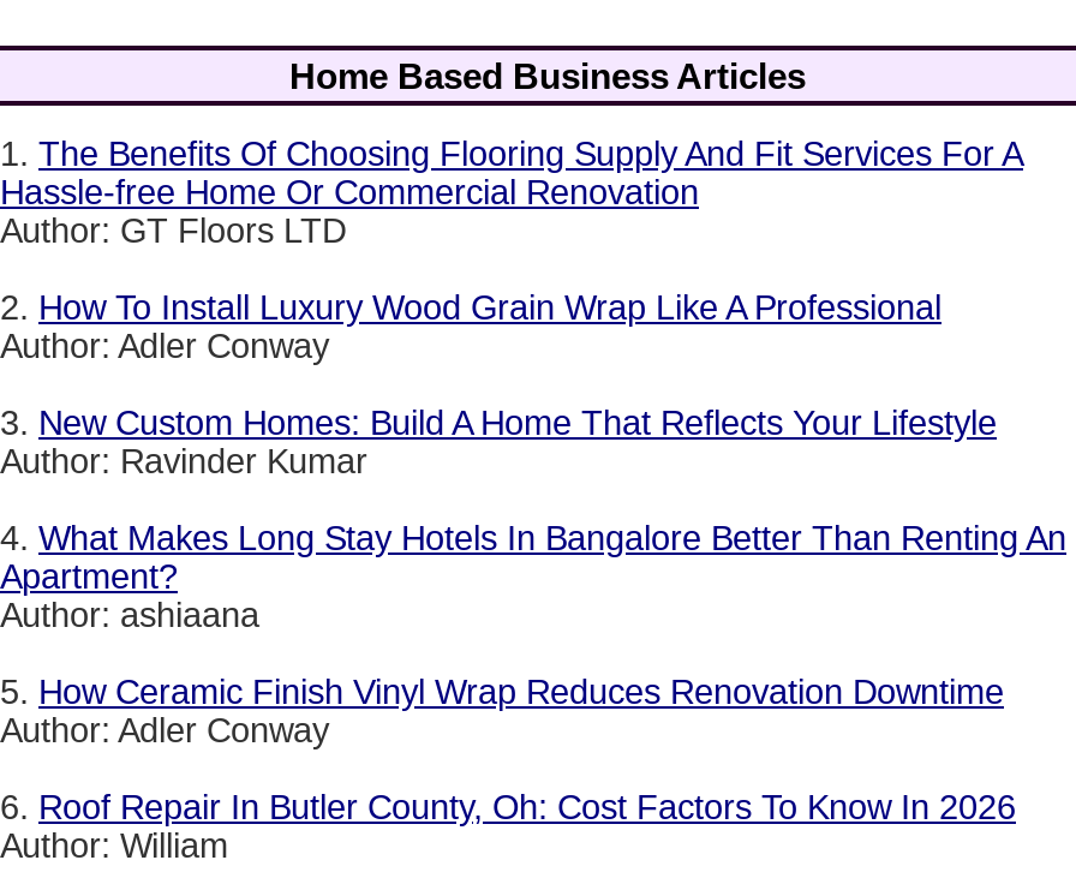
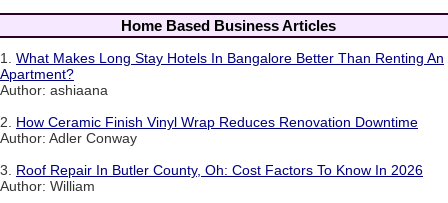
[0,135,1066,557] 1. The Benefits Of Choosing Flooring Supply And Fit Services For A | Hassle-free Home Or Commercial Renovation | Author: GT Floors LTD | 2. How To Install Luxury Wood Grain Wrap Like A Professional | Author: Adler Conway | 3. New Custom Homes: Build A Home That Reflects Your Lifestyle | Author: Ravinder Kumar | 4. What Makes Long Stay Hotels In Bangalore Better Than Renting An -> [0,50,444,66] 1. What Makes Long Stay Hotels In Bangalore Better Than Renting An
[0,673,1004,711] 5. How Ceramic Finish Vinyl Wrap Reduces Renovation Downtime -> [0,114,418,130] 2. How Ceramic Finish Vinyl Wrap Reduces Renovation Downtime
[0,788,1016,826] 6. Roof Repair In Butler County, Oh: Cost Factors To Know In 2026 -> [0,162,423,178] 3. Roof Repair In Butler County, Oh: Cost Factors To Know In 2026

